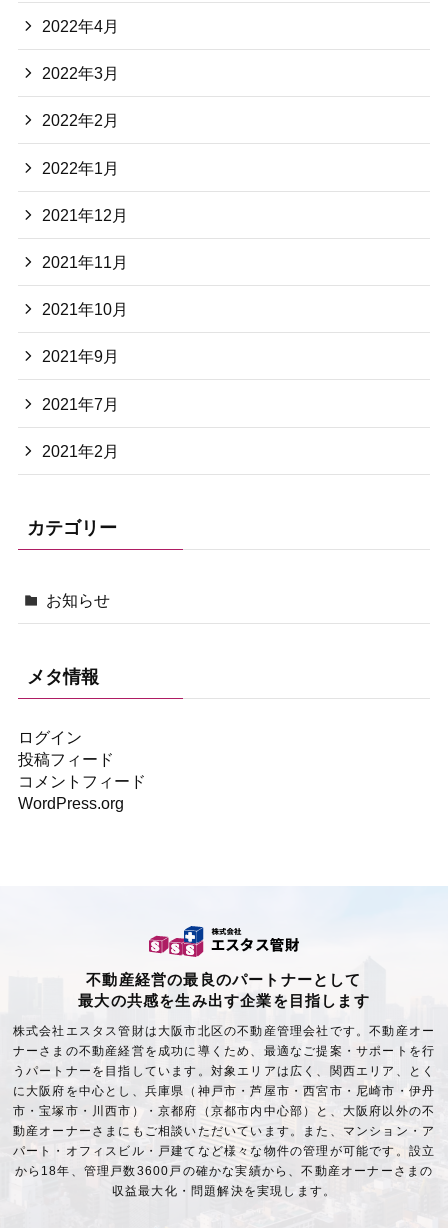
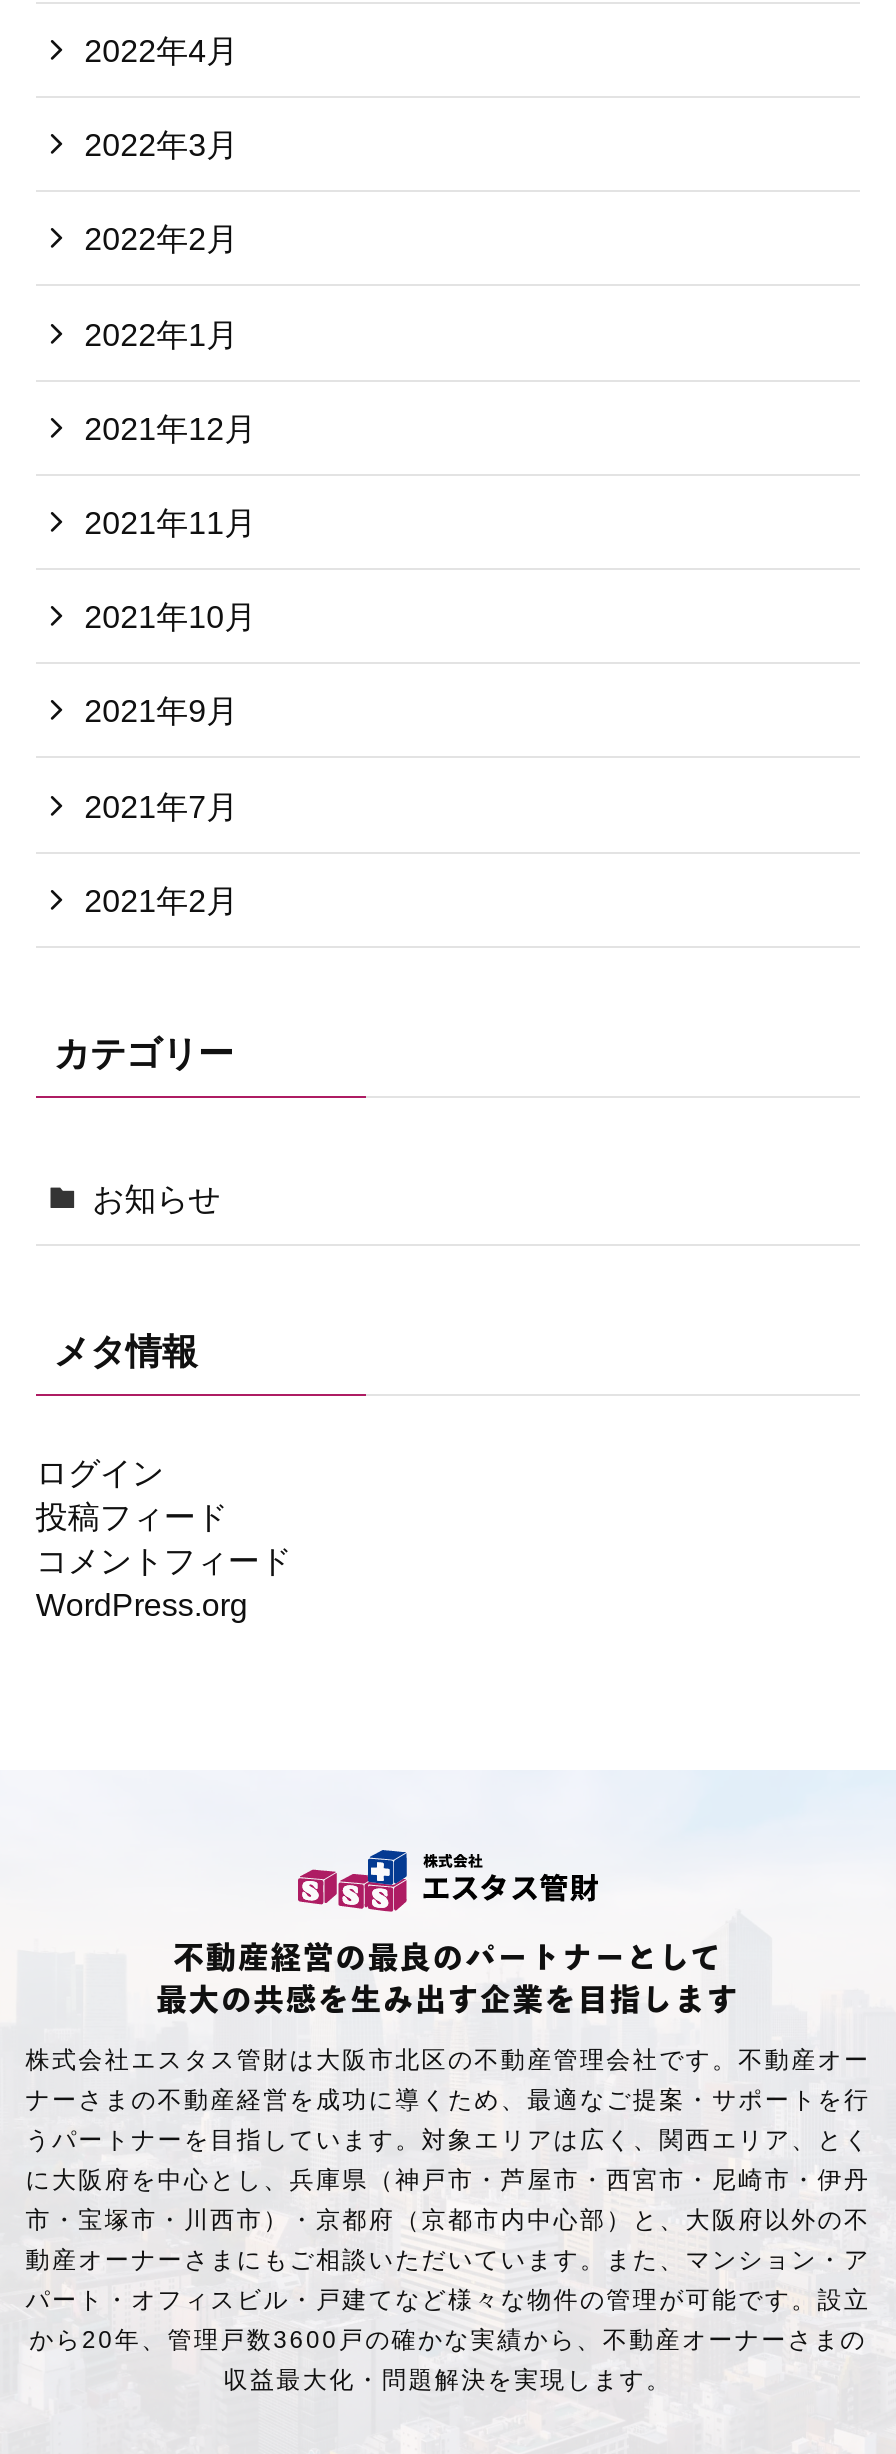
[15,1164,433,1178] から18年、管理戸数3600戸の確かな実績から、不動産オーナーさまの -> [29,2326,867,2354] から20年、管理戸数3600戸の確かな実績から、不動産オーナーさまの

